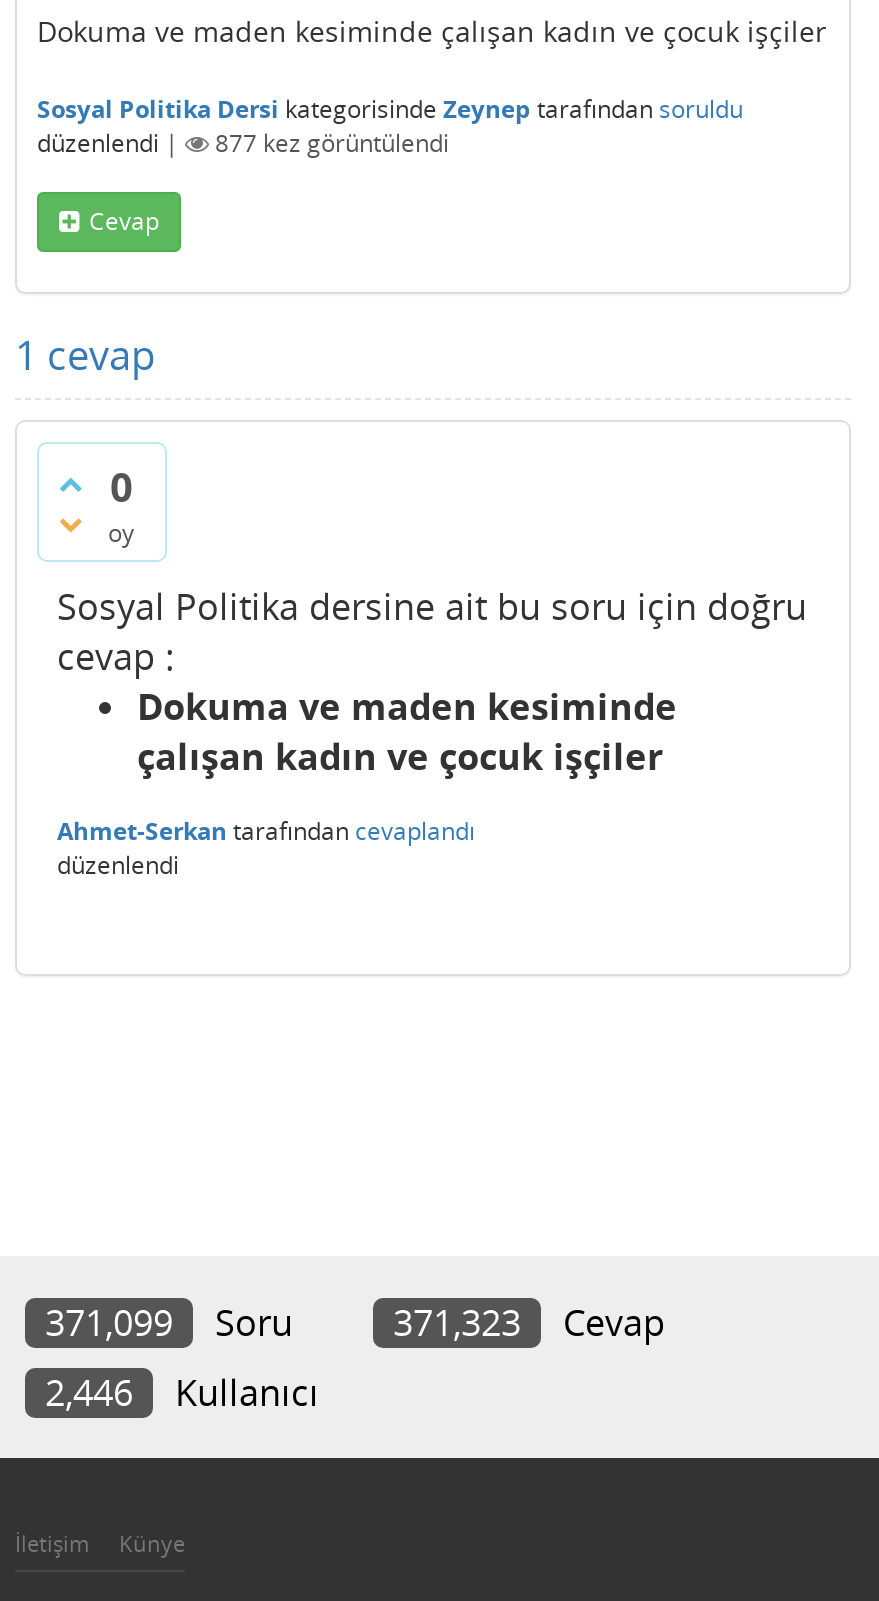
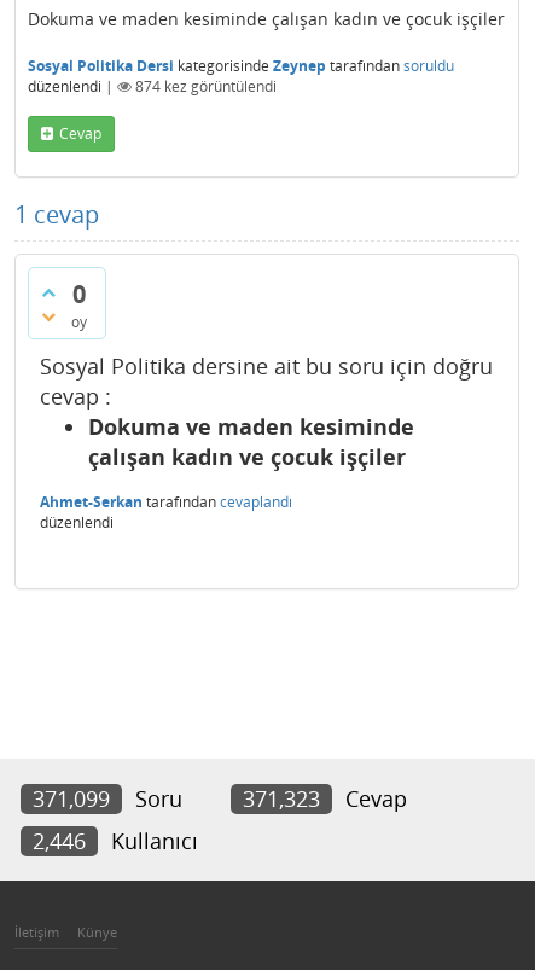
[215,126,449,160] 877 kez görüntülendi -> [135,76,277,97] 874 kez görüntülendi

